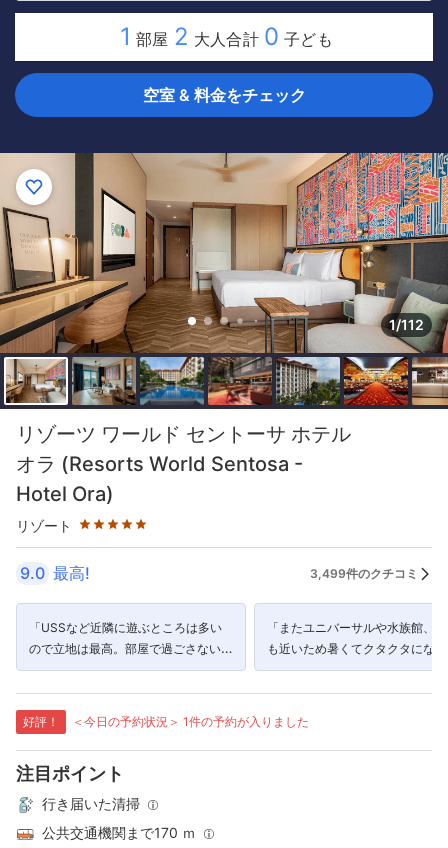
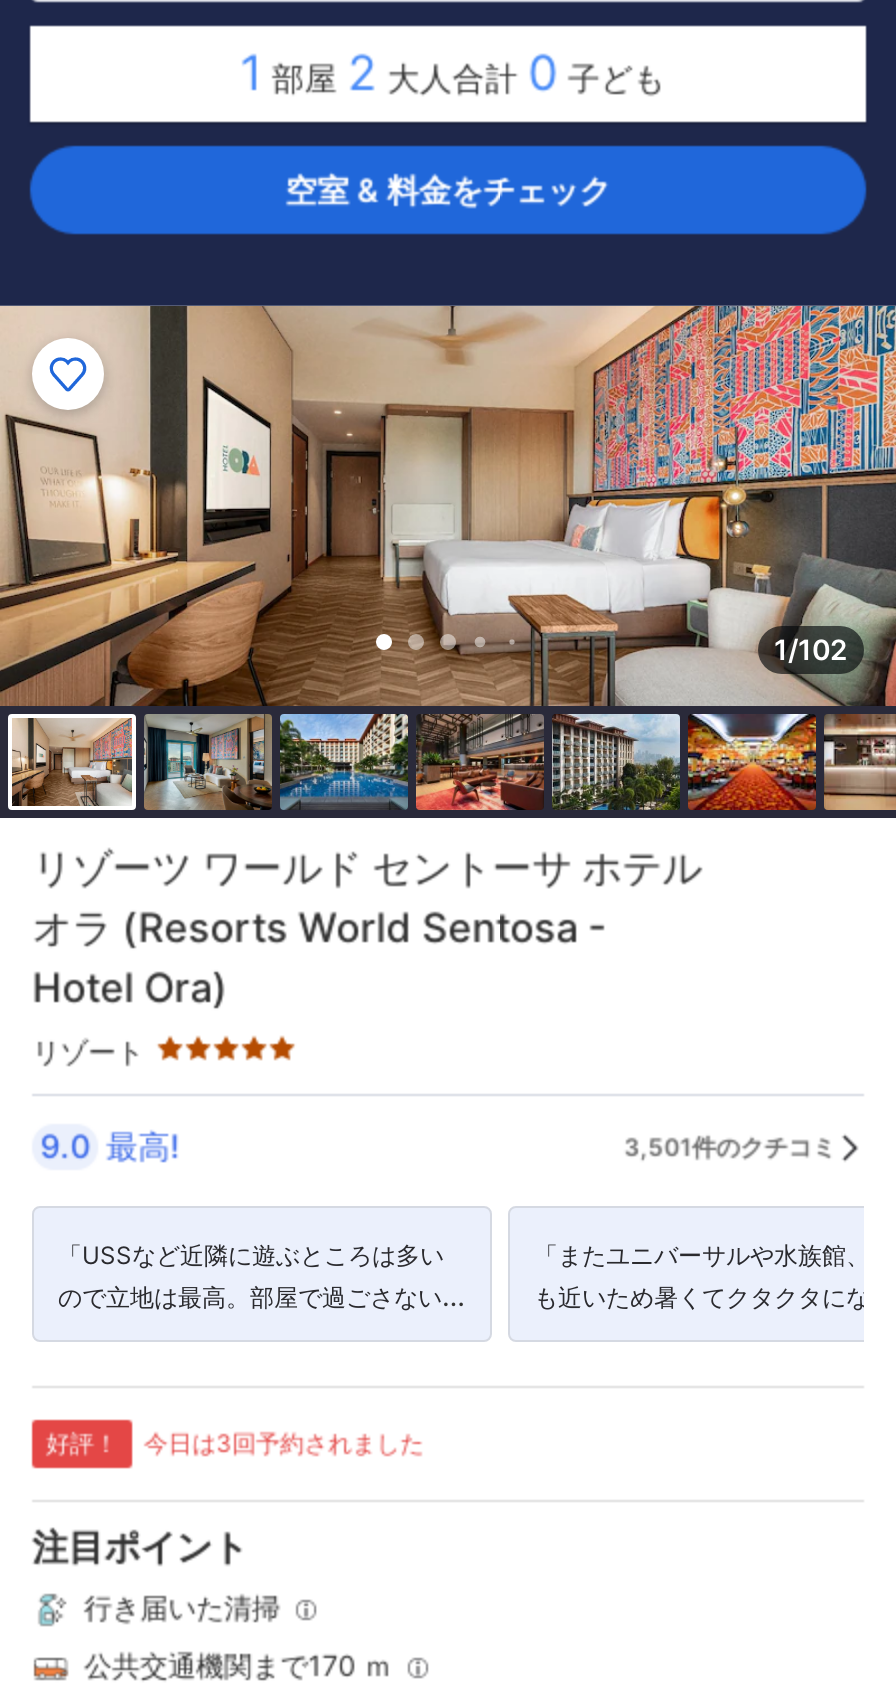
[389,316,424,333] 1/112 -> [774,632,848,666] 1/102
[310,565,418,580] 3,499件のクチコミ -> [624,1131,836,1161] 3,501件のクチコミ
[72,714,309,729] ＜今日の予約状況＞ 1件の予約が入りました -> [144,1428,424,1458] 今日は3回予約されました

